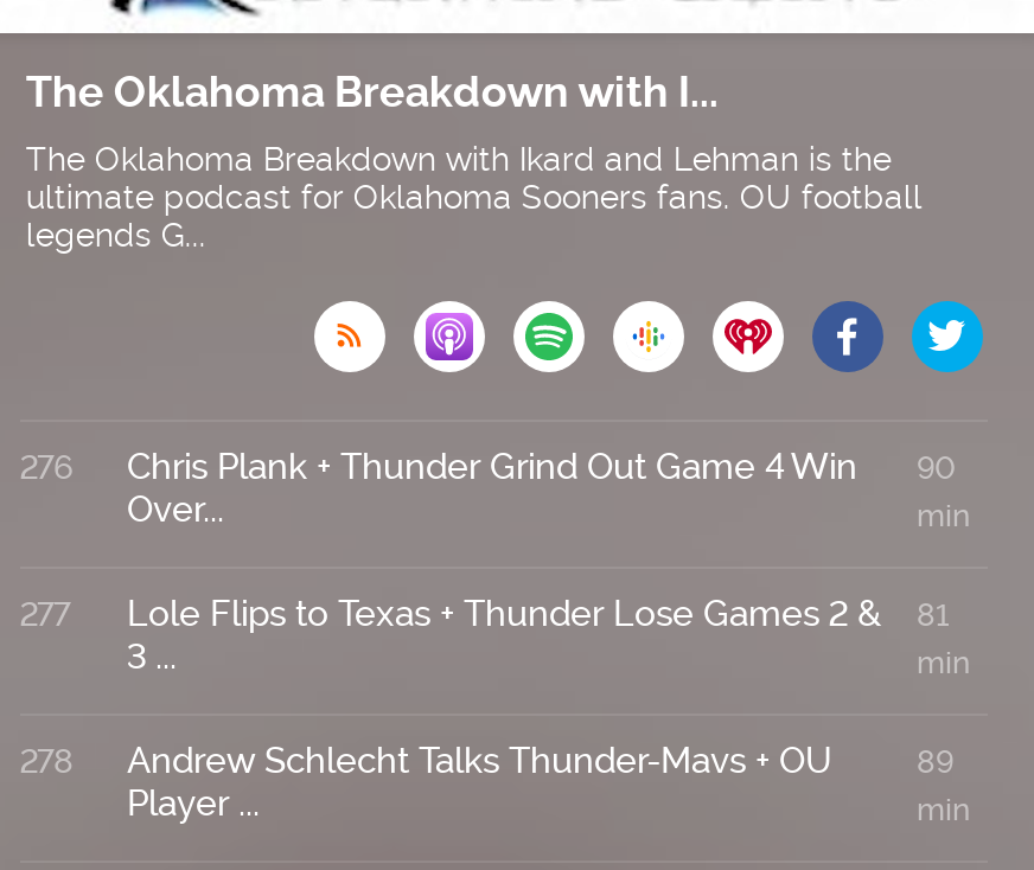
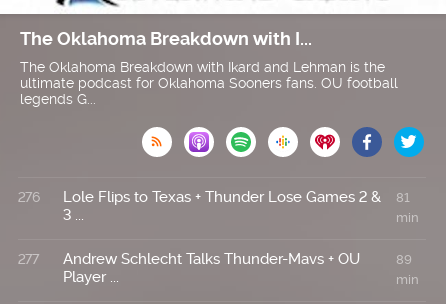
[20,450,971,633] 90 | min | 277 -> none
[127,446,857,531] Chris Plank + Thunder Grind Out Game 4 Win | Over... -> none
[20,740,831,782] 278 Andrew Schlecht Talks Thunder-Mavs + OU -> [18,250,360,268] 277 Andrew Schlecht Talks Thunder-Mavs + OU

